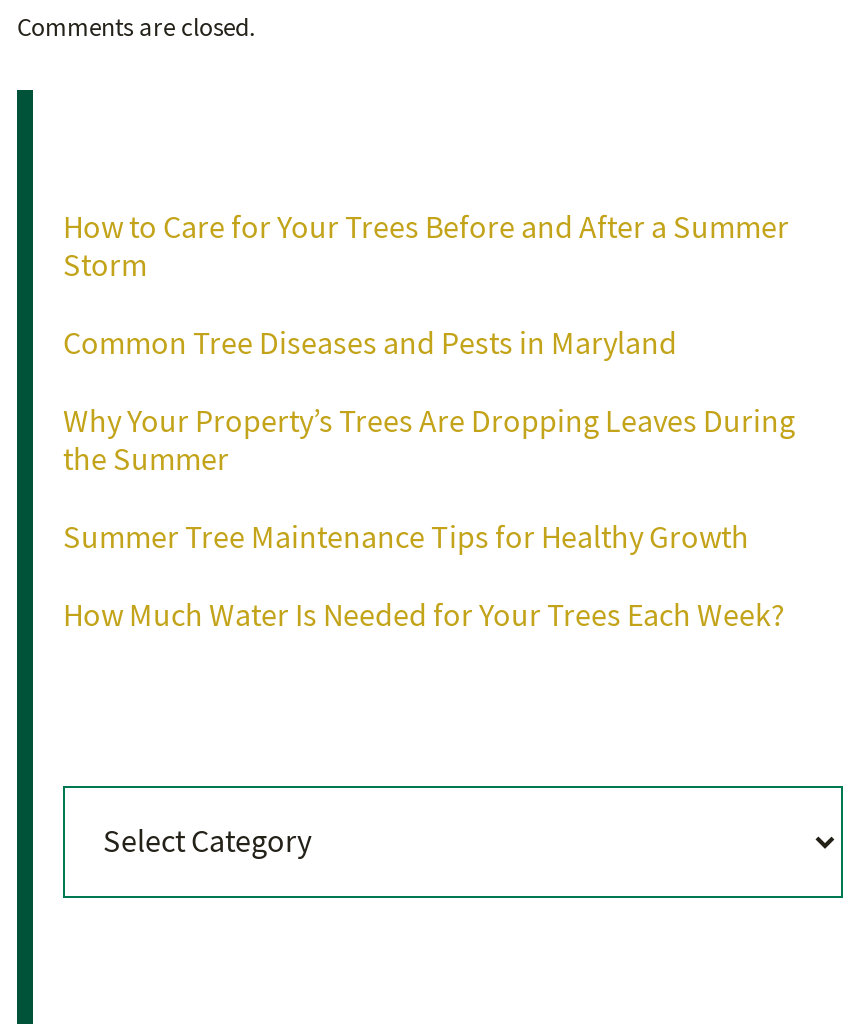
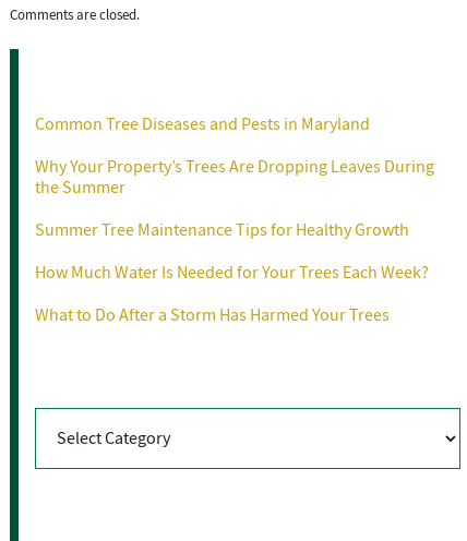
[63,208,789,286] How to Care for Your Trees Before and After a Summer | Storm -> none
moved [63,324,795,636] -> [35,113,434,283]: Common Tree Diseases and Pests in Maryland | Why Your Property’s Trees Are Dropping Leaves During | the Summer | Summer Tree Maintenance Tips for Healthy Growth | How Much Water Is Needed for Your Trees Each Week?
none -> [35,304,390,326] What to Do After a Storm Has Harmed Your Trees

